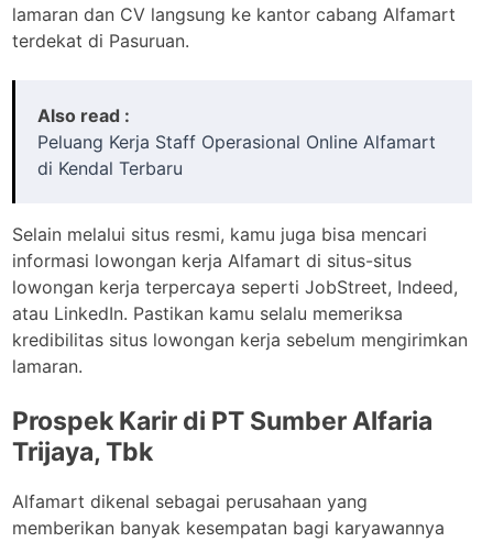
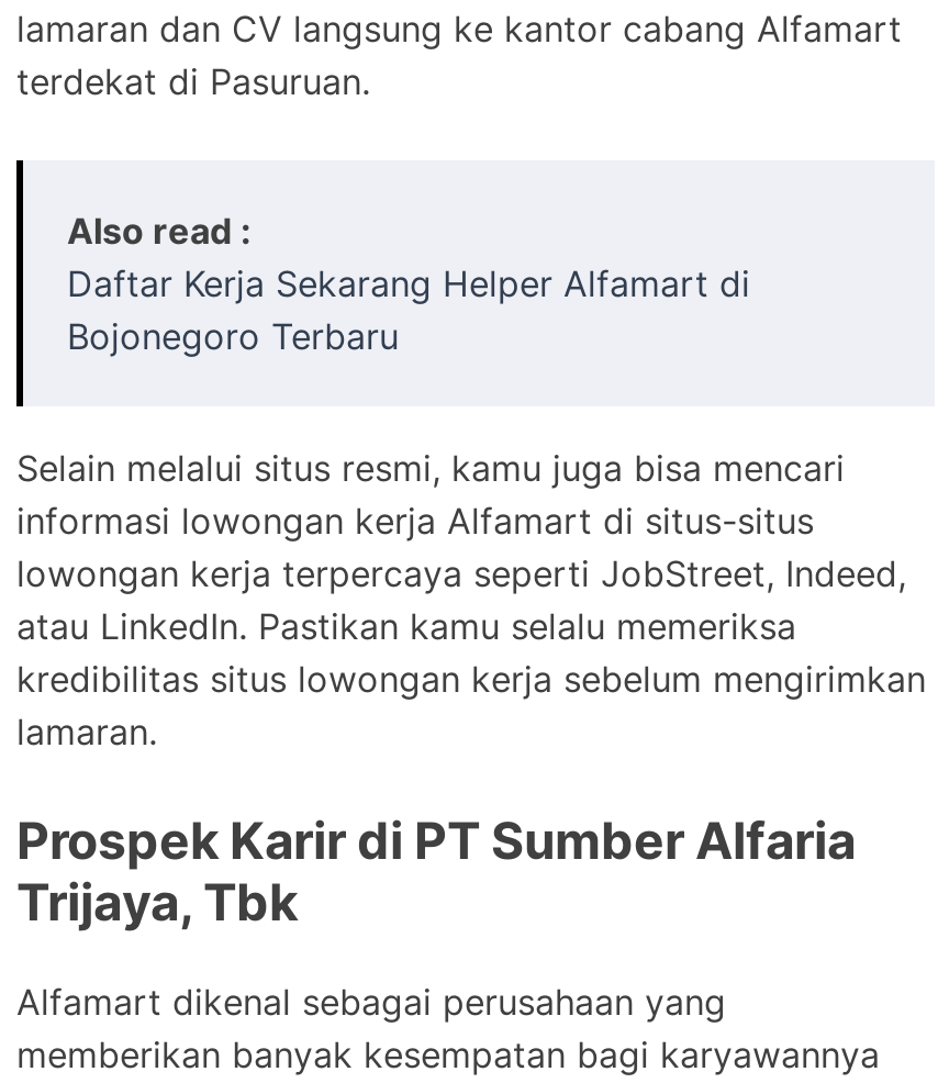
[37,130,436,179] Peluang Kerja Staff Operasional Online Alfamart | di Kendal Terbaru -> [67,261,750,357] Daftar Kerja Sekarang Helper Alfamart di | Bojonegoro Terbaru

